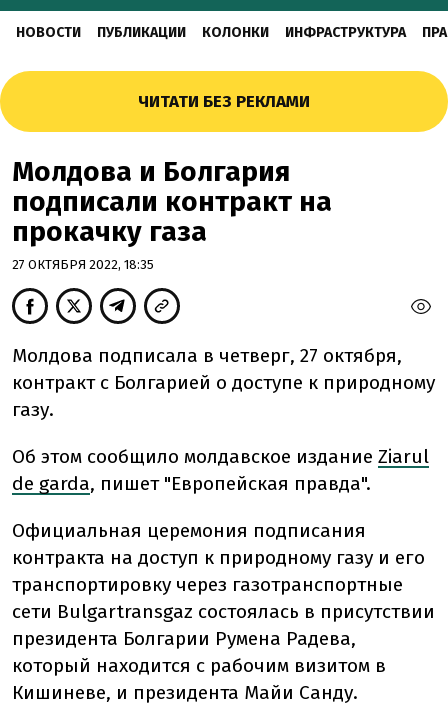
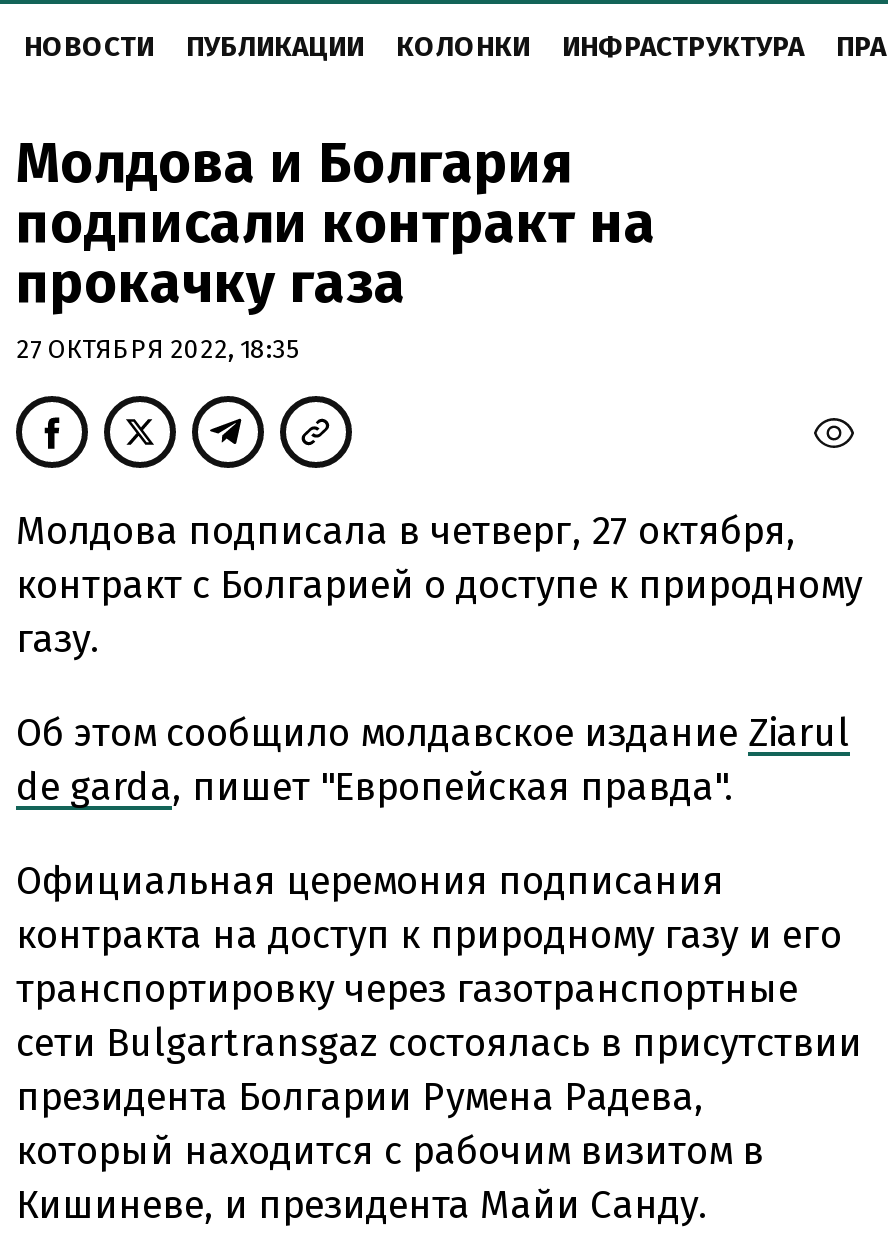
[138,91,310,112] ЧИТАТИ БЕЗ РЕКЛАМИ -> none

